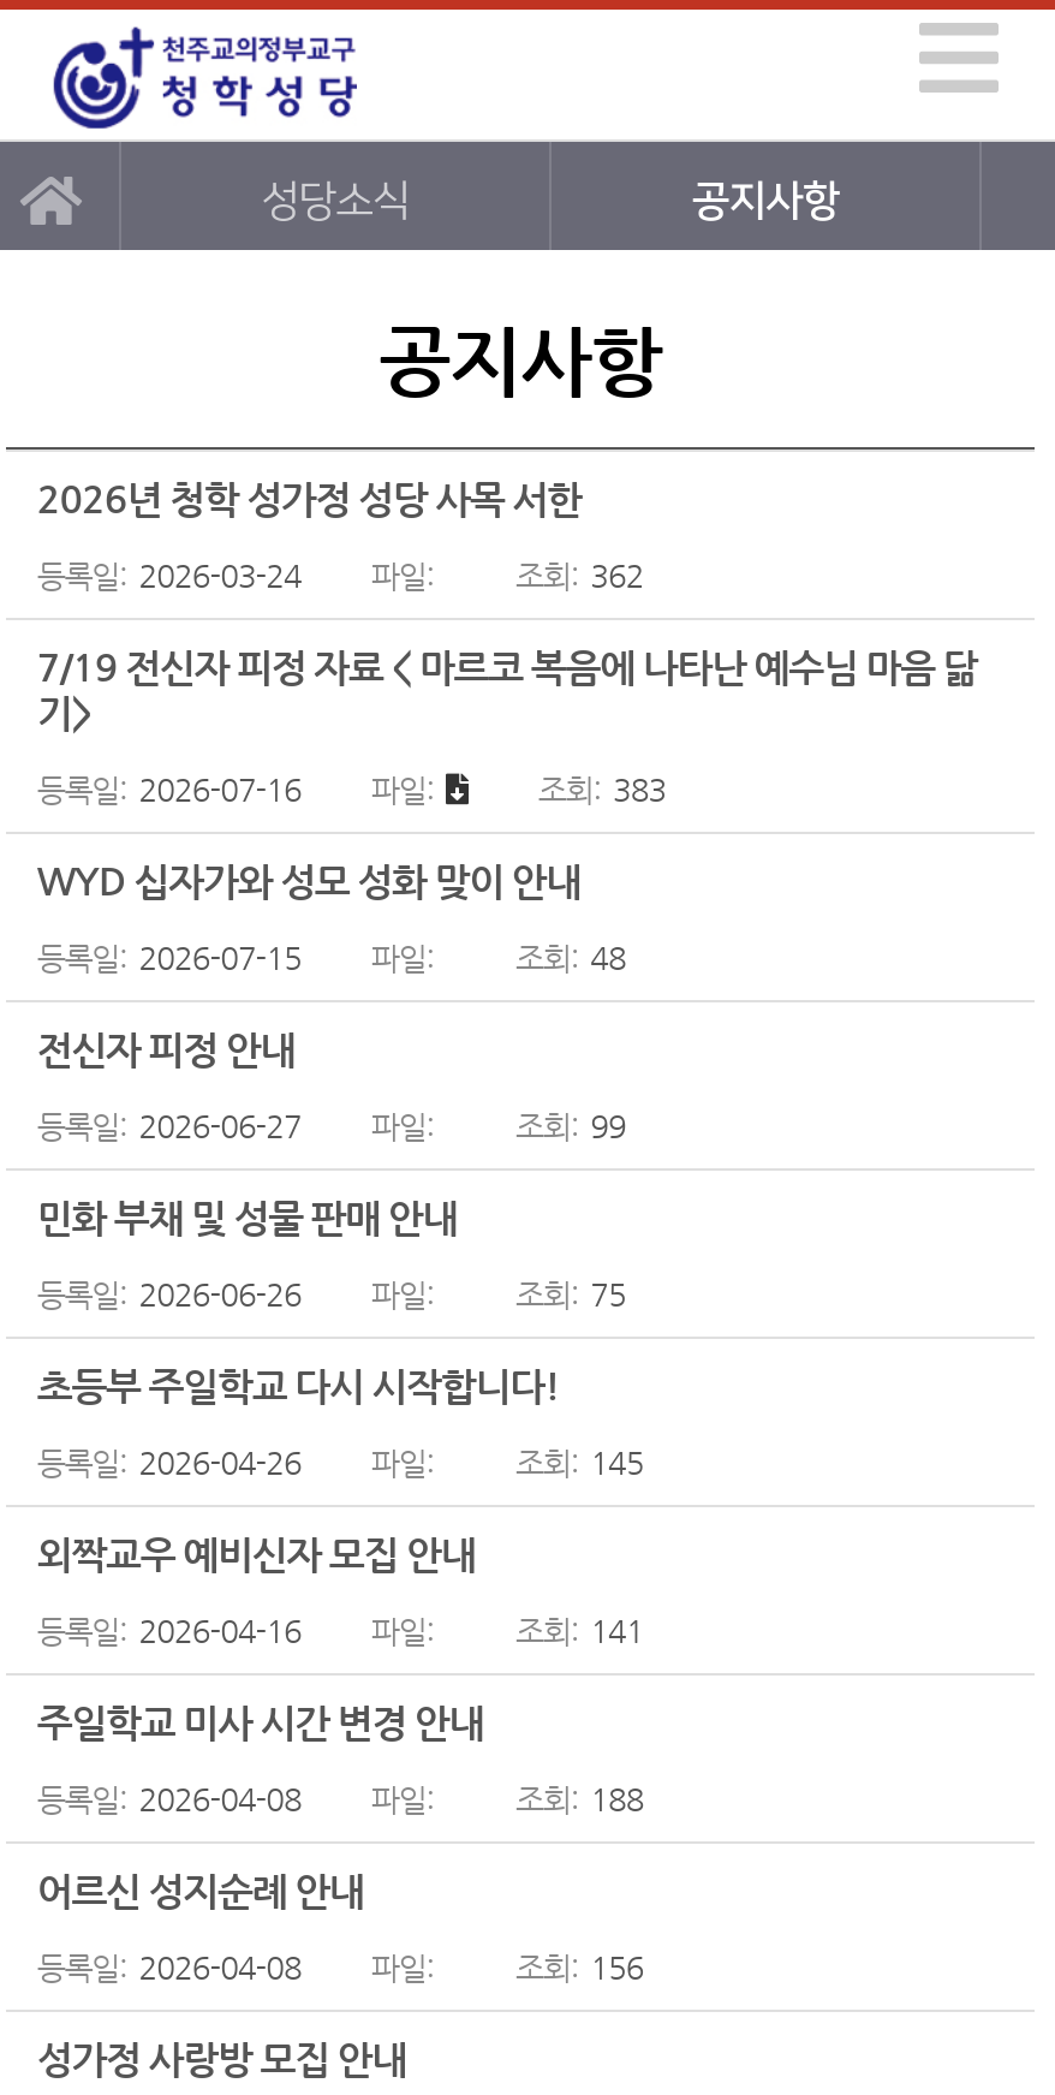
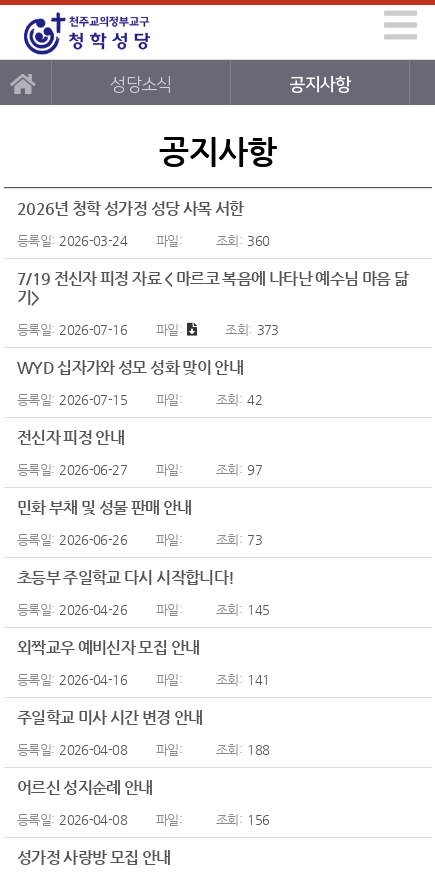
[590,558,643,594] 362 -> [247,233,269,248] 360
[613,772,666,808] 383 -> [256,322,279,337] 373
[590,940,626,976] 48 -> [247,392,262,407] 42
[590,1108,626,1144] 99 -> [247,462,262,477] 97
[590,1276,626,1313] 75 -> [247,532,262,547] 73

